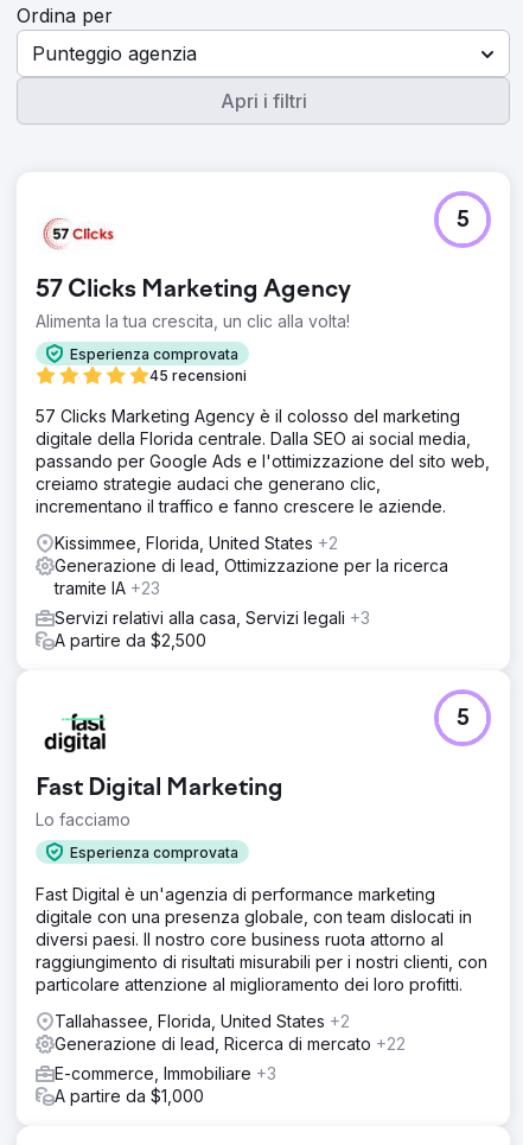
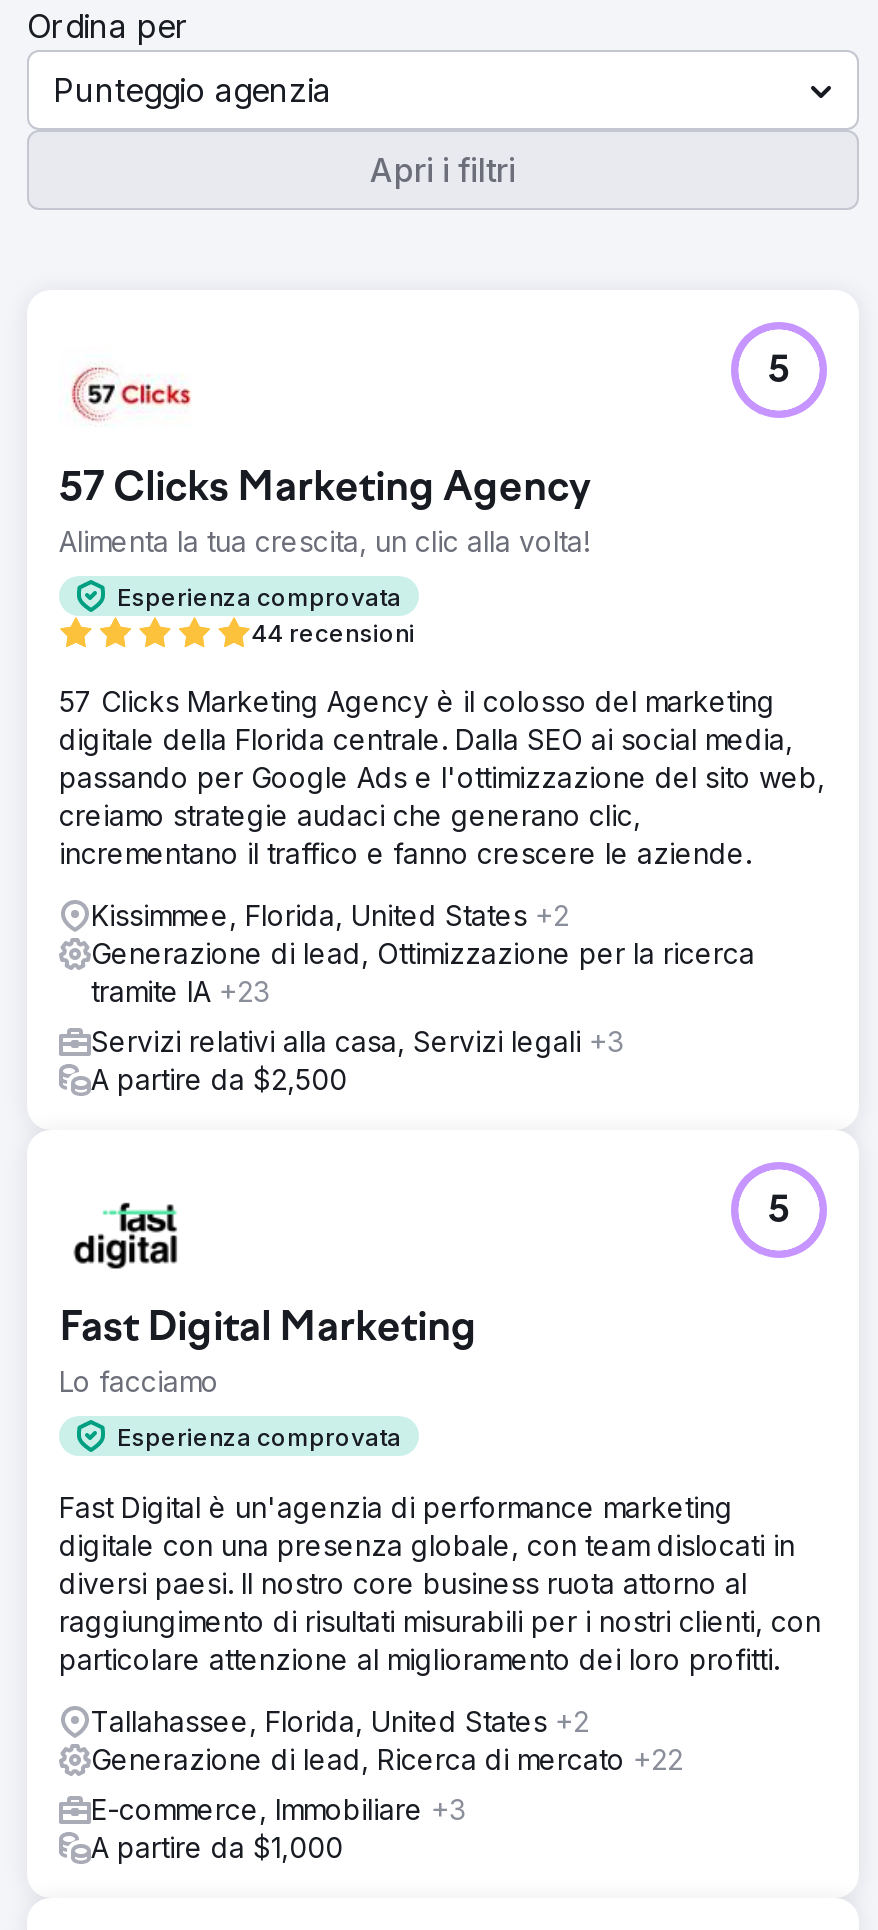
[149,367,247,384] 45 recensioni -> [251,618,415,648] 44 recensioni

